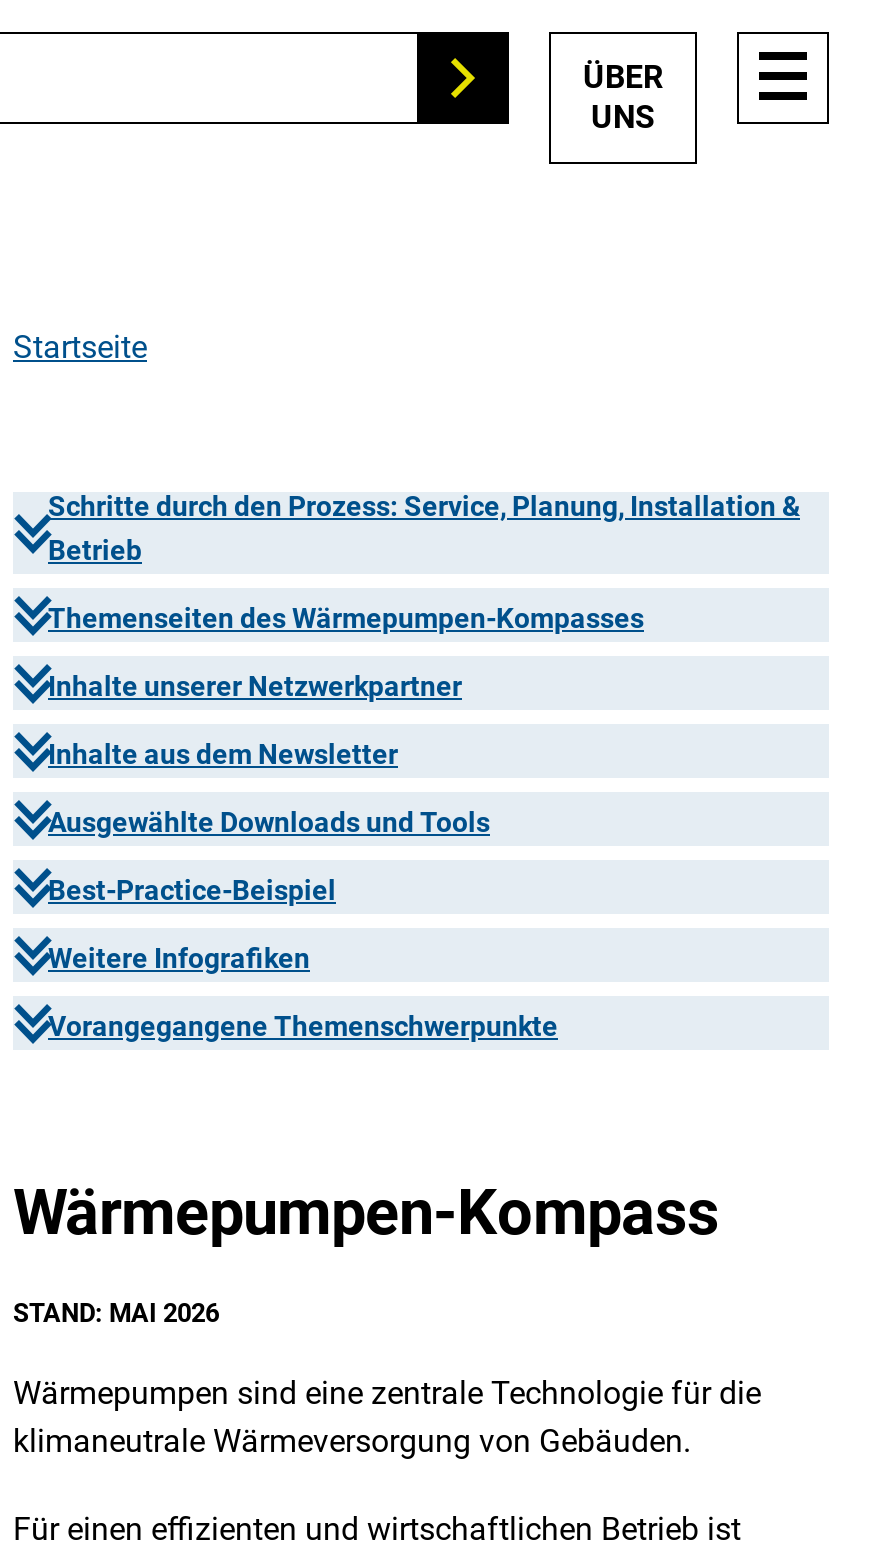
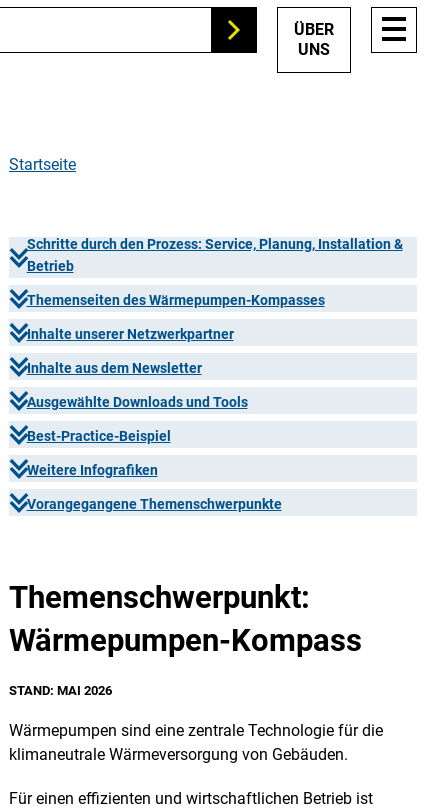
none -> [9,579,310,616] Themenschwerpunkt:

